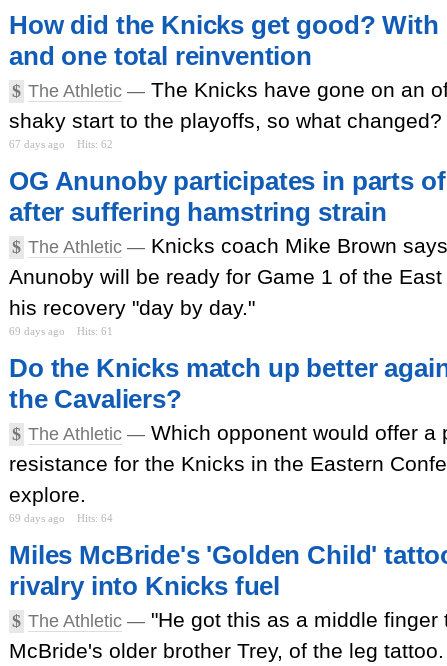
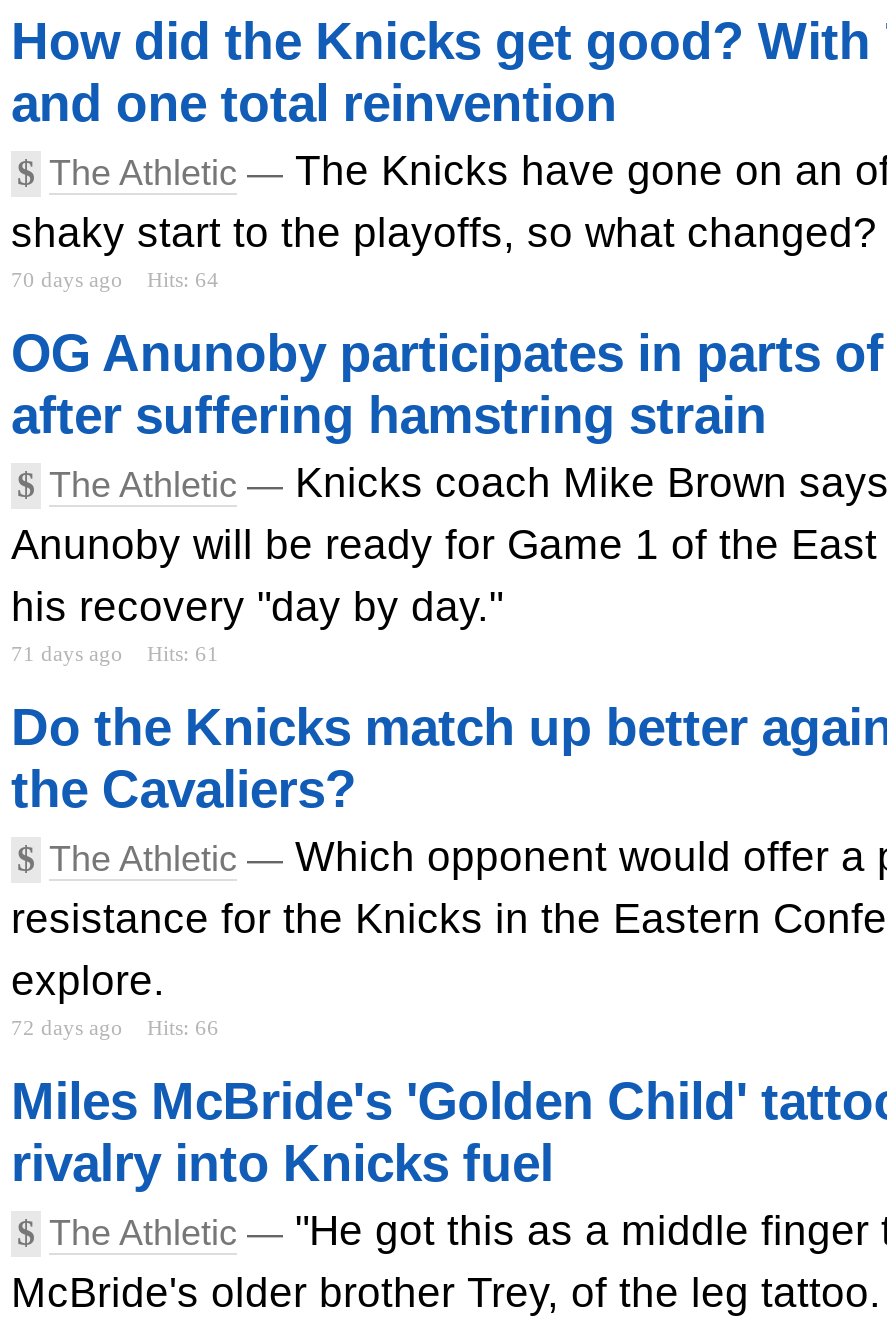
[9,138,65,150] 67 days ago -> [11,268,123,292] 70 days ago
[77,138,113,150] Hits: 62 -> [147,268,219,292] Hits: 64
[9,325,113,337] 69 days ago Hits: 61 -> [11,642,219,666] 71 days ago Hits: 61
[9,512,65,524] 69 days ago -> [11,1016,123,1040] 72 days ago
[77,512,113,524] Hits: 64 -> [147,1016,219,1040] Hits: 66

